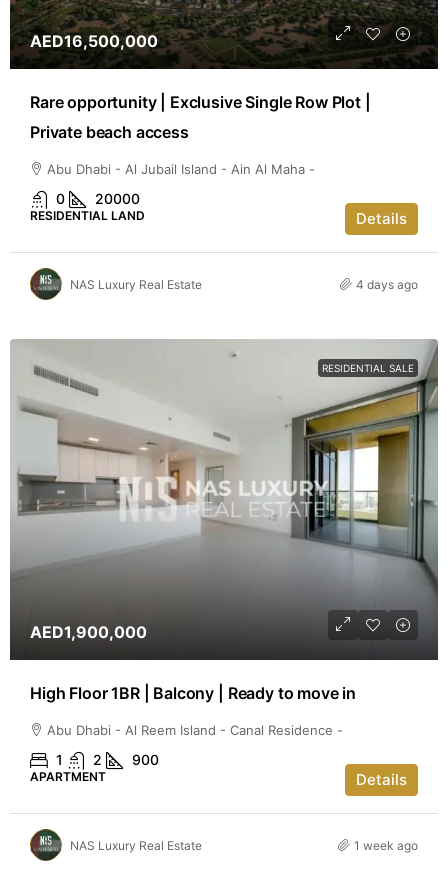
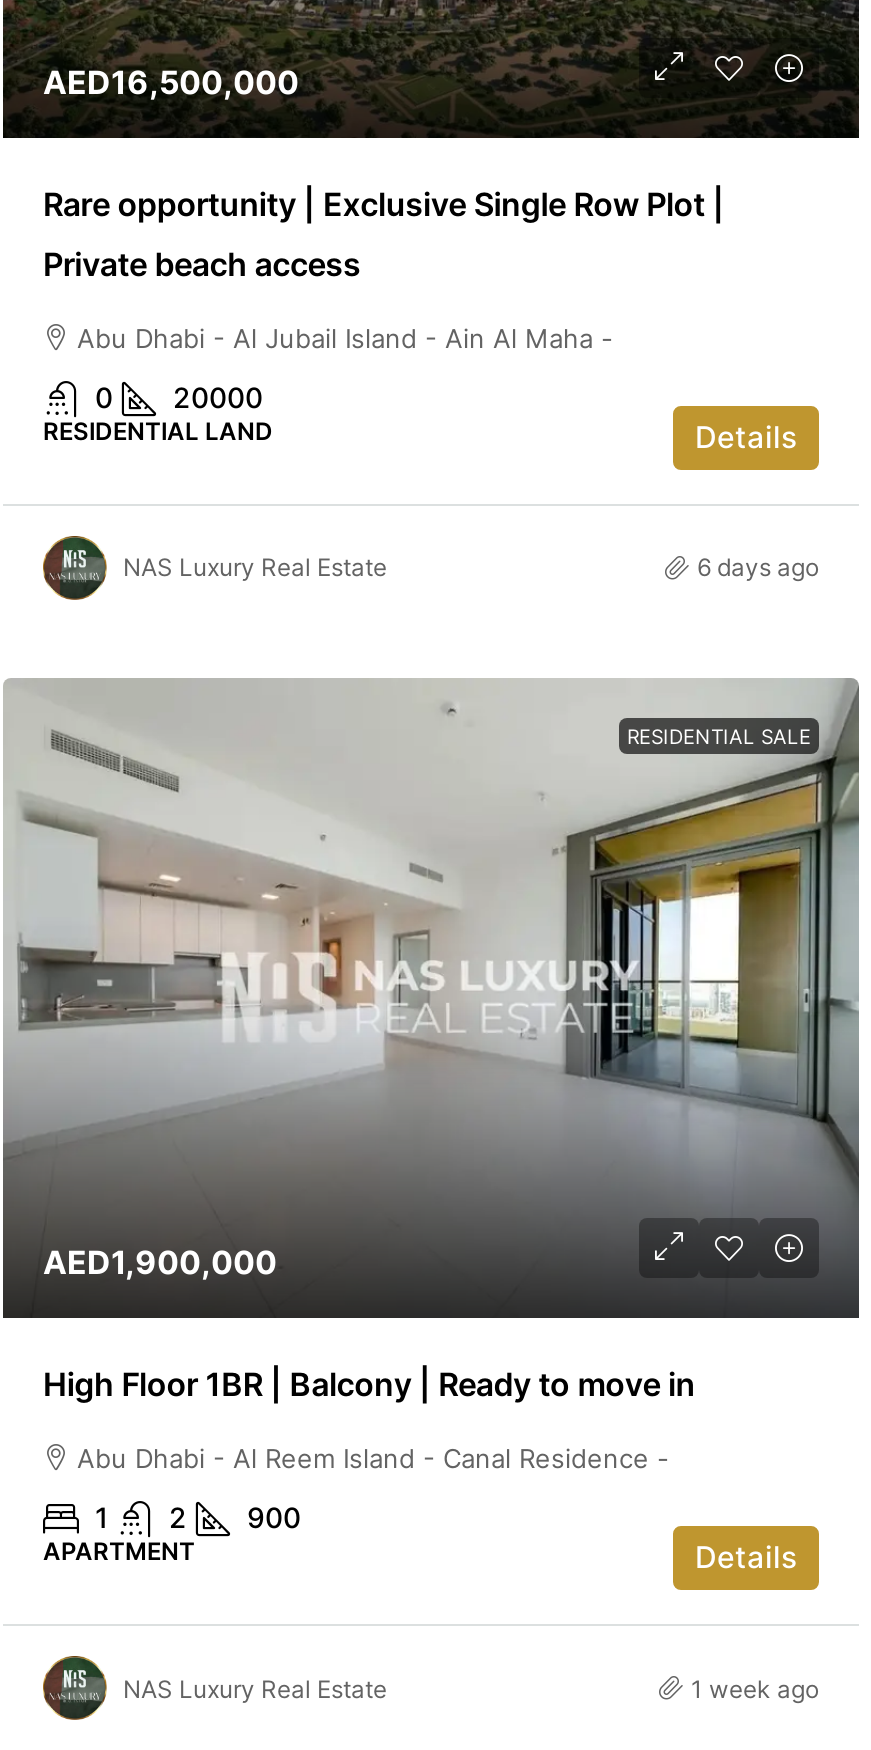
[356,276,418,291] 4 days ago -> [697,553,819,583] 6 days ago

